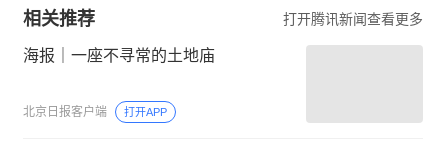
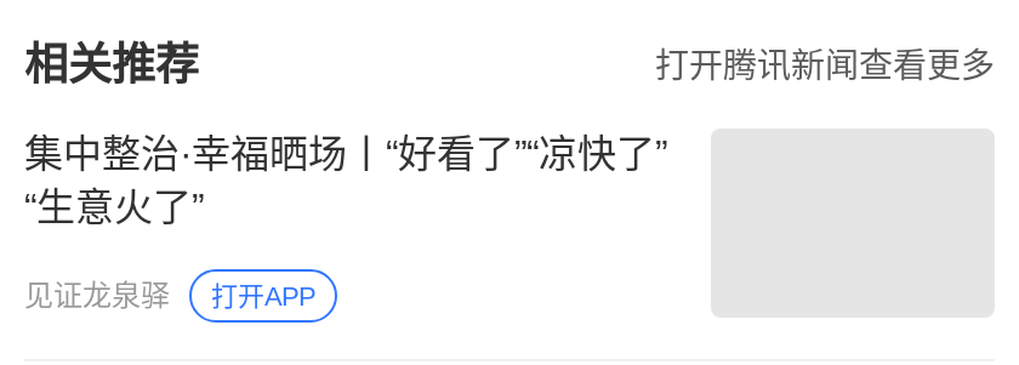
[23,47,215,64] 海报｜一座不寻常的土地庙 -> [24,134,667,229] 集中整治·幸福晒场丨“好看了”“凉快了” | “生意火了”
[23,105,107,119] 北京日报客户端 -> [24,280,170,314] 见证龙泉驿

